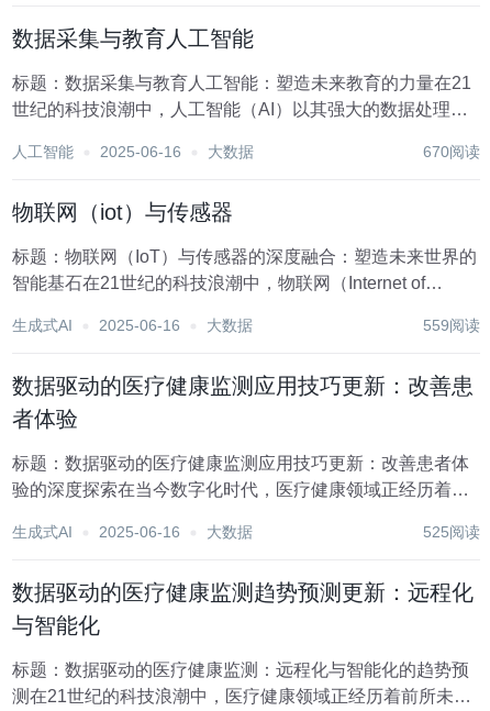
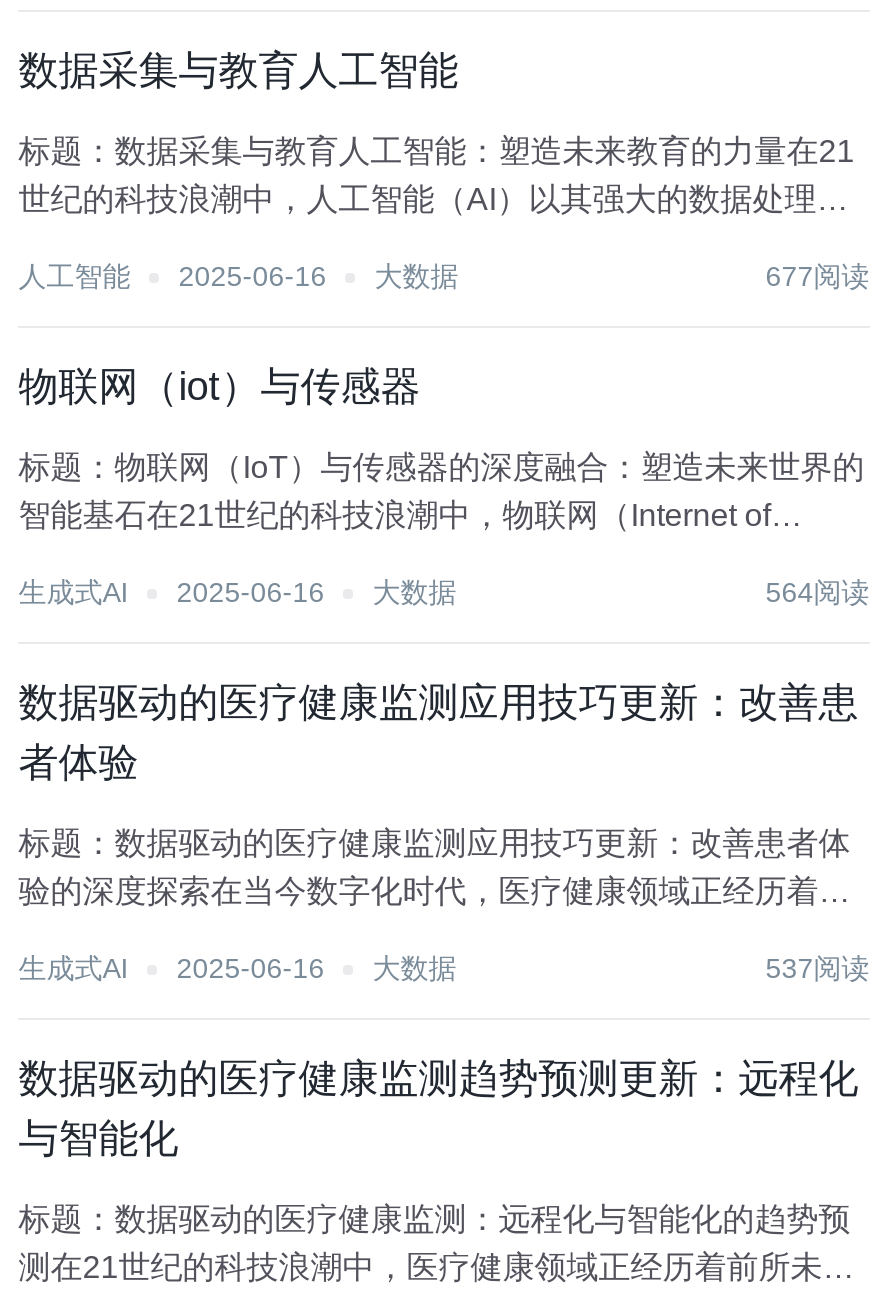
[423,143,480,160] 670阅读 -> [766,260,870,292] 677阅读
[423,316,480,334] 559阅读 -> [766,576,870,608] 564阅读
[423,523,480,541] 525阅读 -> [766,952,870,984] 537阅读

